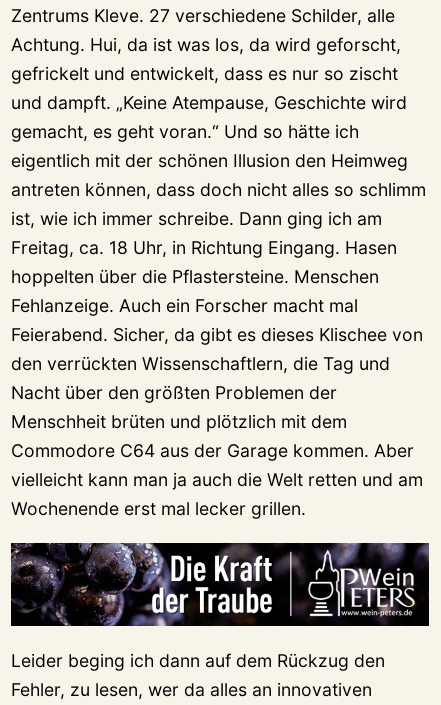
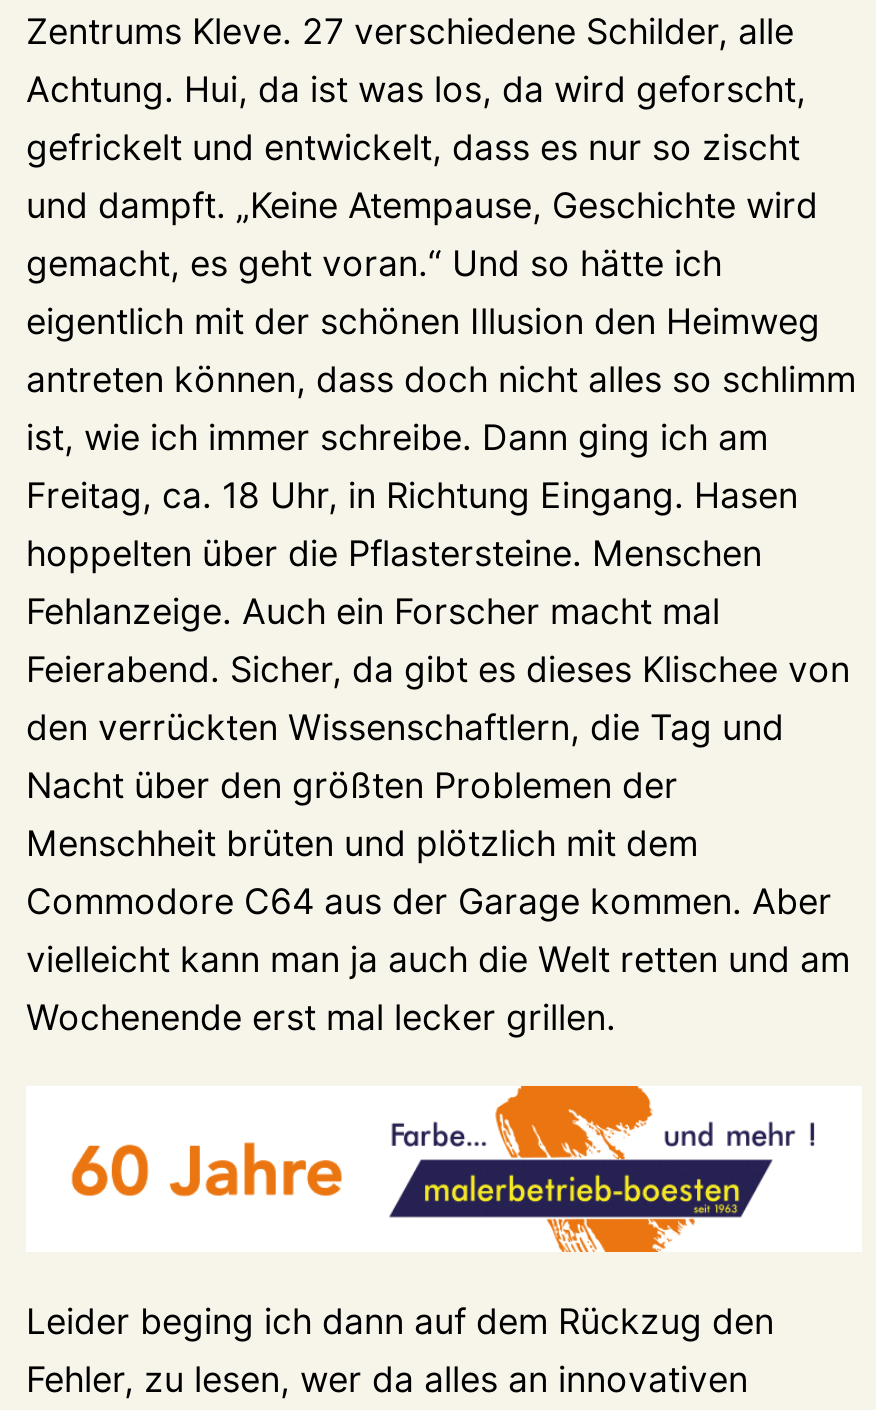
[10,542,430,627] [image] -> [26,1084,862,1254] [image]

